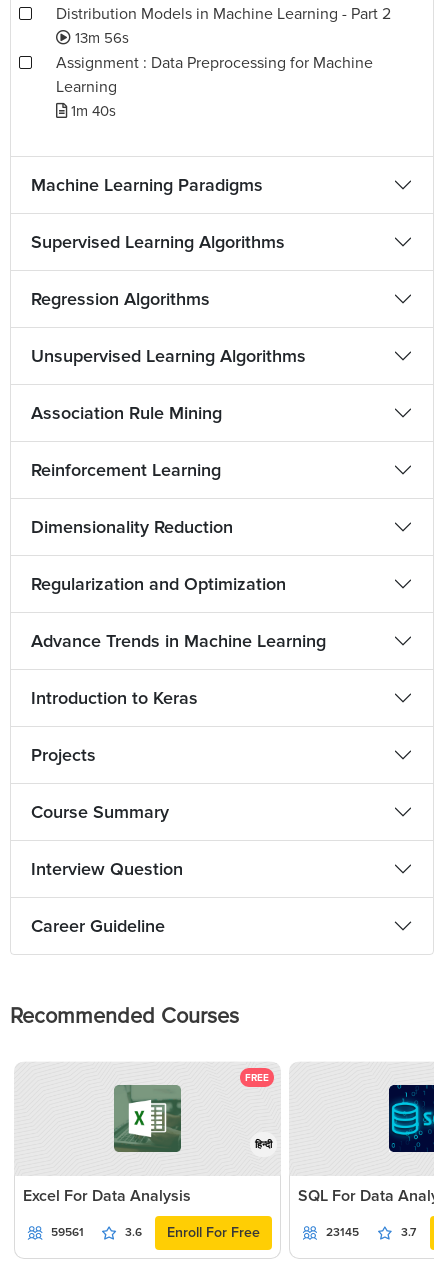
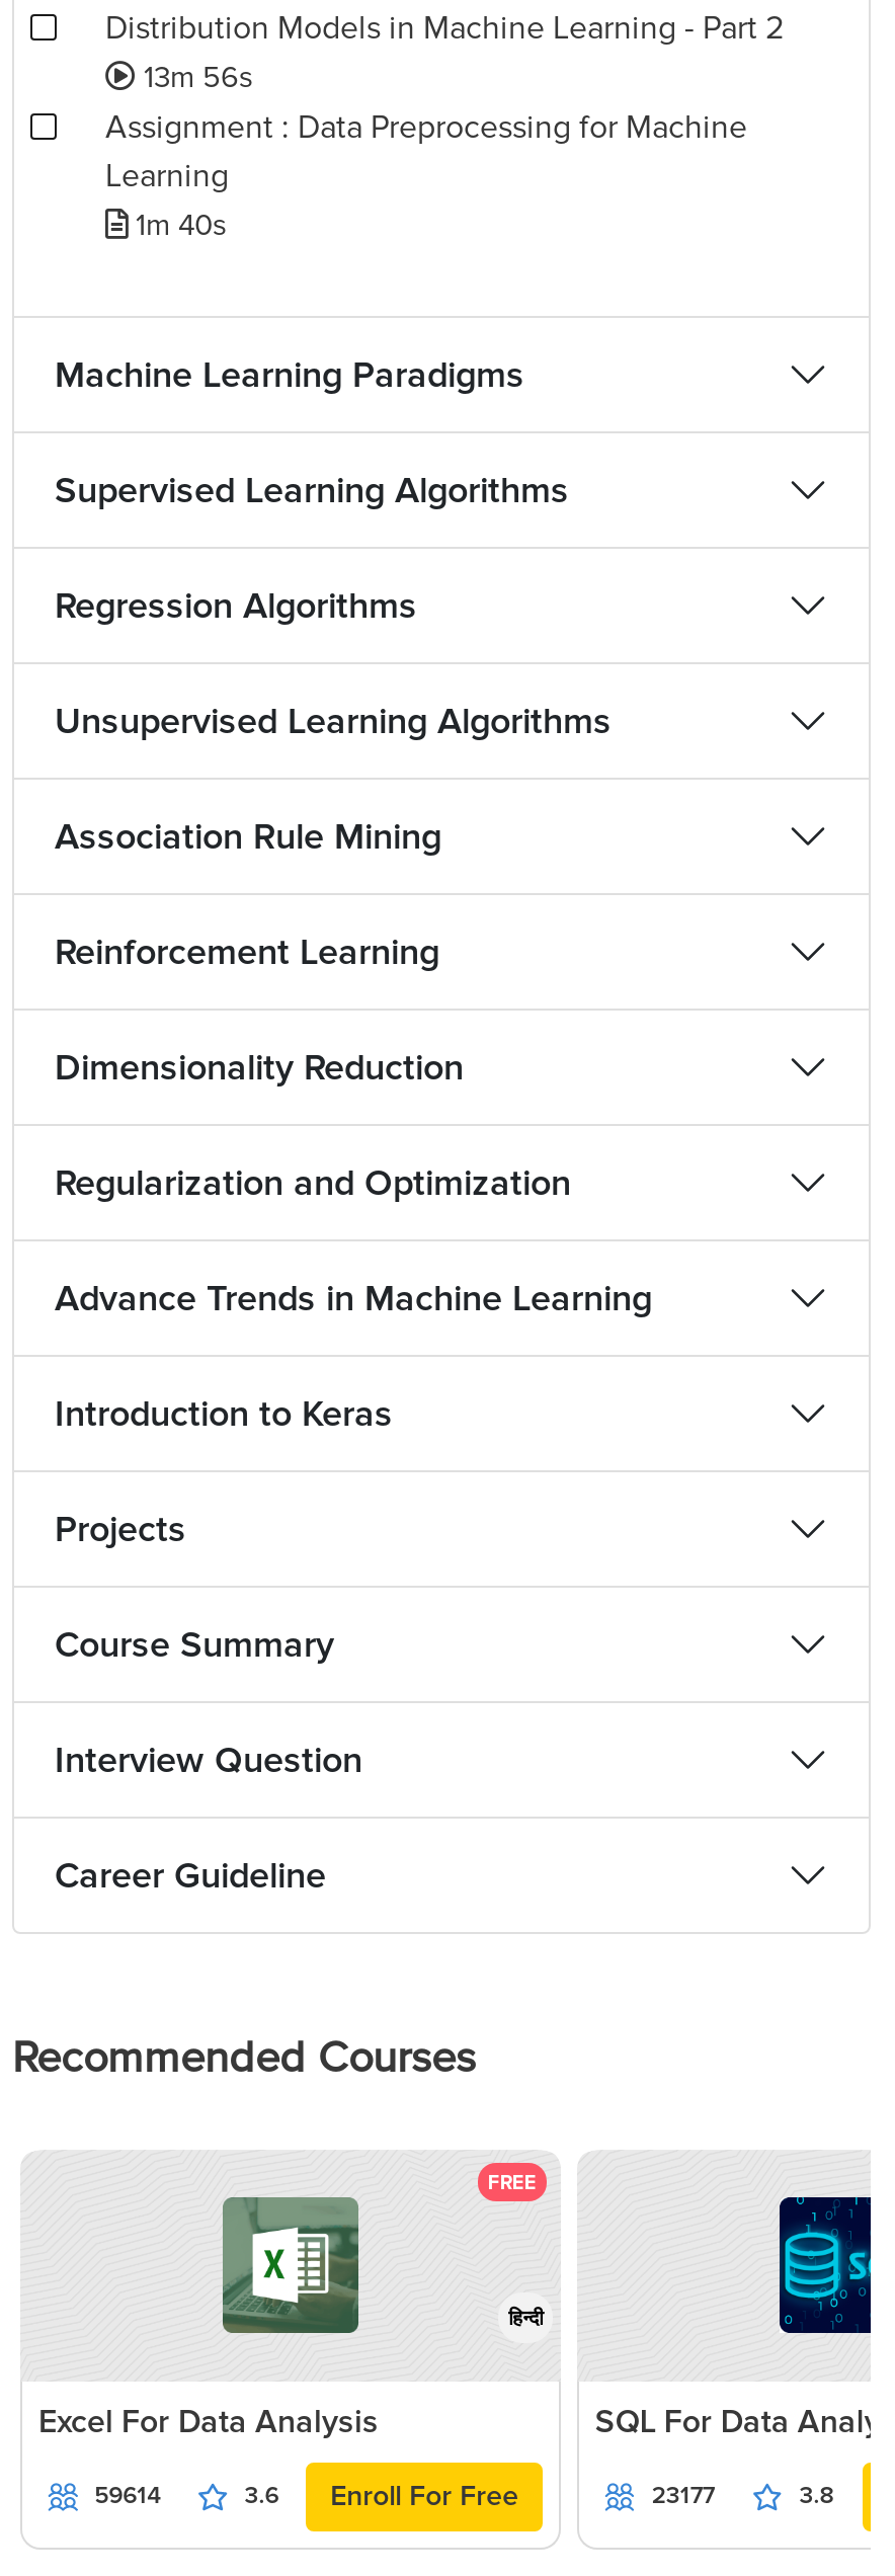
[51,1225,84,1240] 59561 -> [94,2480,161,2511] 59614
[326,1225,359,1240] 23145 -> [652,2480,714,2511] 23177
[401,1225,416,1240] 3.7 -> [799,2480,834,2511] 3.8

